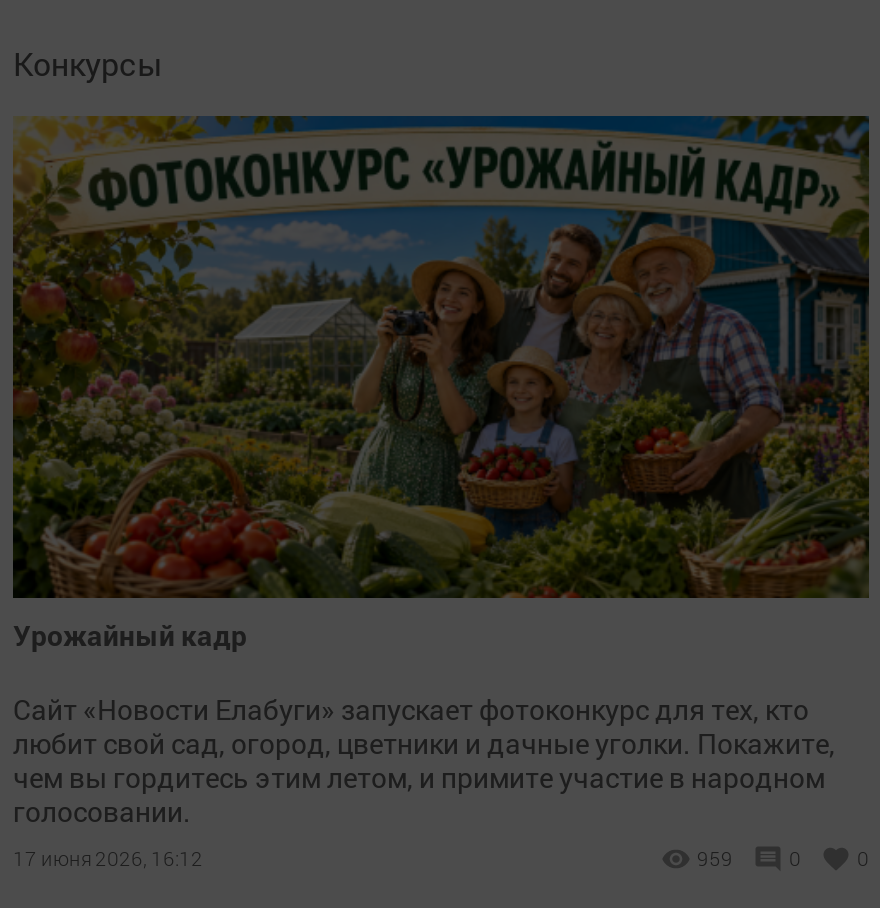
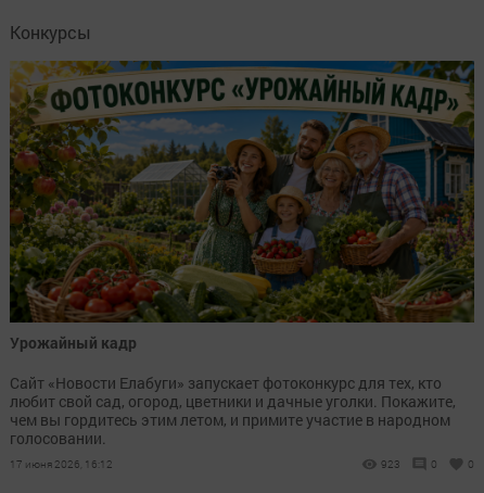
[697,846,733,872] 959 -> [381,457,400,471] 923

